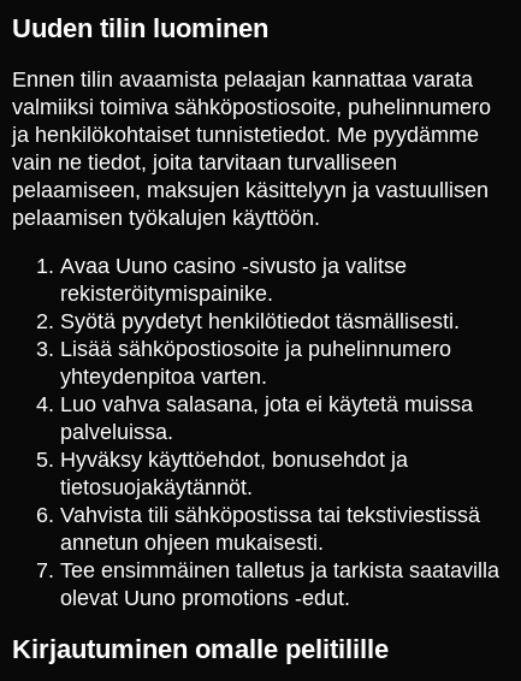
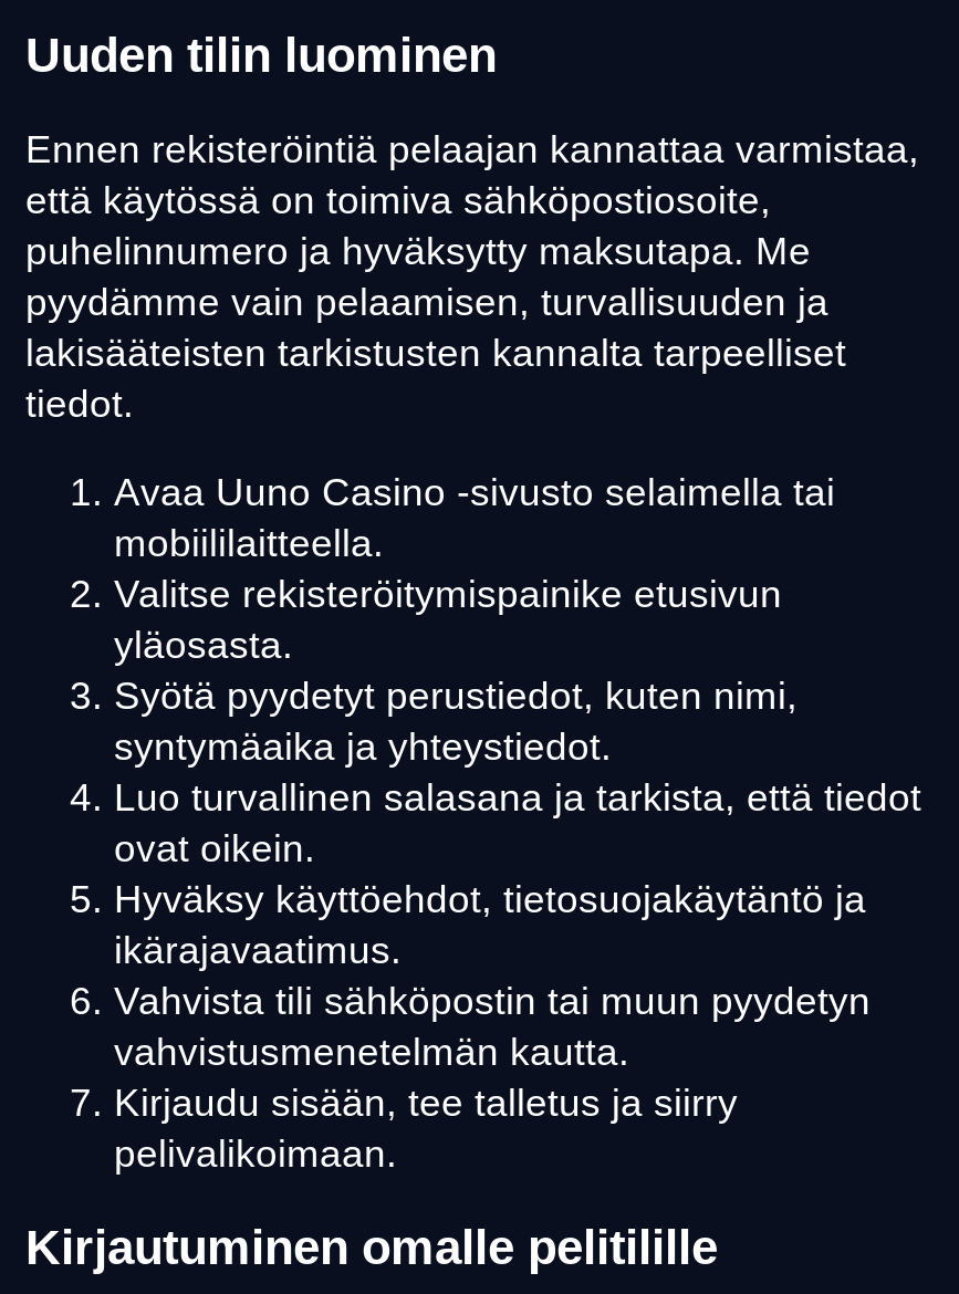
[12,67,491,230] Ennen tilin avaamista pelaajan kannattaa varata | valmiiksi toimiva sähköpostiosoite, puhelinnumero | ja henkilökohtaiset tunnistetiedot. Me pyydämme | vain ne tiedot, joita tarvitaan turvalliseen | pelaamiseen, maksujen käsittelyyn ja vastuullisen | pelaamisen työkalujen käyttöön. -> [25,127,919,425] Ennen rekisteröintiä pelaajan kannattaa varmistaa, | että käytössä on toimiva sähköpostiosoite, | puhelinnumero ja hyväksytty maksutapa. Me | pyydämme vain pelaamisen, turvallisuuden ja | lakisääteisten tarkistusten kannalta tarpeelliset | tiedot.
[60,254,499,610] Avaa Uuno casino -sivusto ja valitse | rekisteröitymispainike. | Syötä pyydetyt henkilötiedot täsmällisesti. | Lisää sähköpostiosoite ja puhelinnumero | yhteydenpitoa varten. | Luo vahva salasana, jota ei käytetä muissa | palveluissa. | Hyväksy käyttöehdot, bonusehdot ja | tietosuojakäytännöt. | Vahvista tili sähköpostissa tai tekstiviestissä | annetun ohjeen mukaisesti. | Tee ensimmäinen talletus ja tarkista saatavilla | olevat Uuno promotions -edut. -> [114,471,921,1177] Avaa Uuno Casino -sivusto selaimella tai | mobiililaitteella. | Valitse rekisteröitymispainike etusivun | yläosasta. | Syötä pyydetyt perustiedot, kuten nimi, | syntymäaika ja yhteystiedot. | Luo turvallinen salasana ja tarkista, että tiedot | ovat oikein. | Hyväksy käyttöehdot, tietosuojakäytäntö ja | ikärajavaatimus. | Vahvista tili sähköpostin tai muun pyydetyn | vahvistusmenetelmän kautta. | Kirjaudu sisään, tee talletus ja siirry | pelivalikoimaan.

